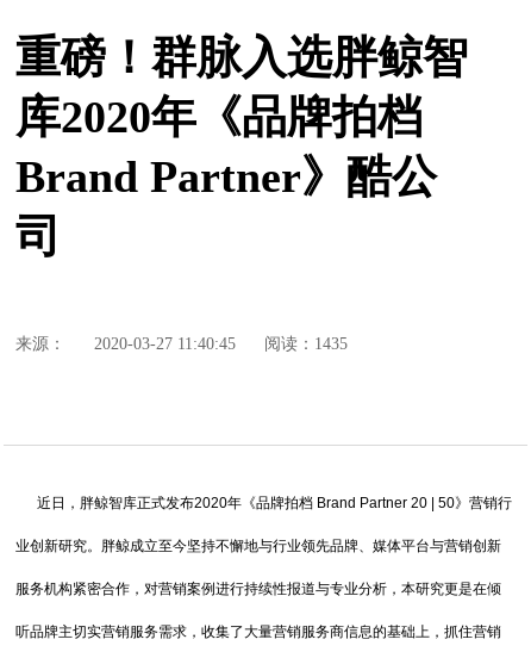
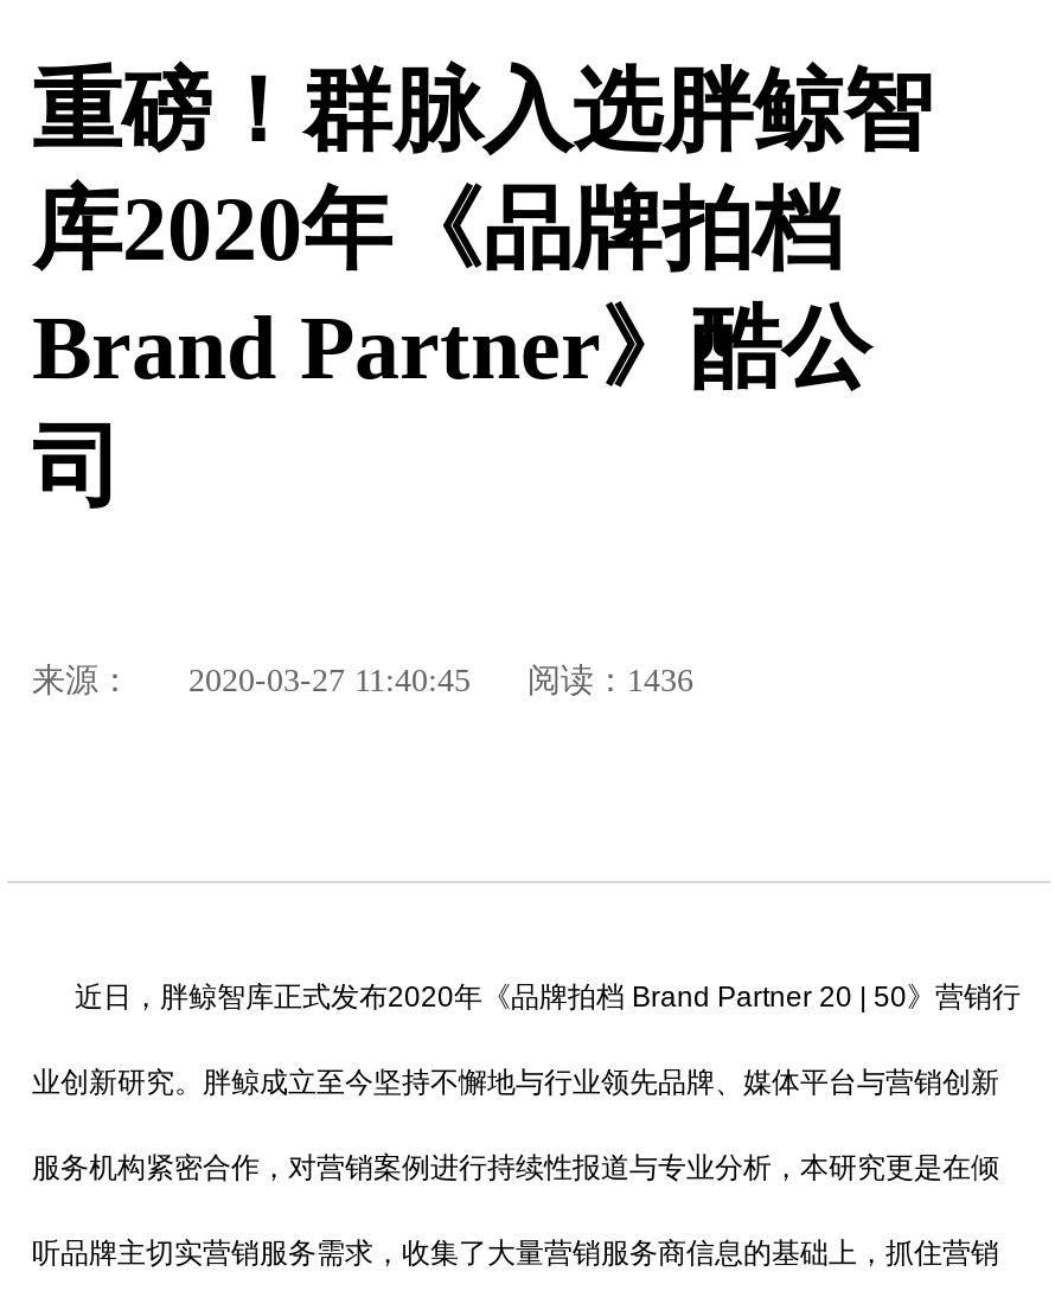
[16,335,348,353] 来源： 2020-03-27 11:40:45 阅读：1435 -> [32,663,693,698] 来源： 2020-03-27 11:40:45 阅读：1436

